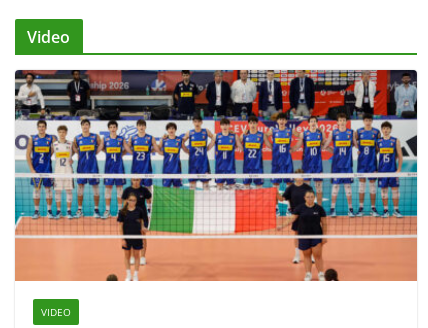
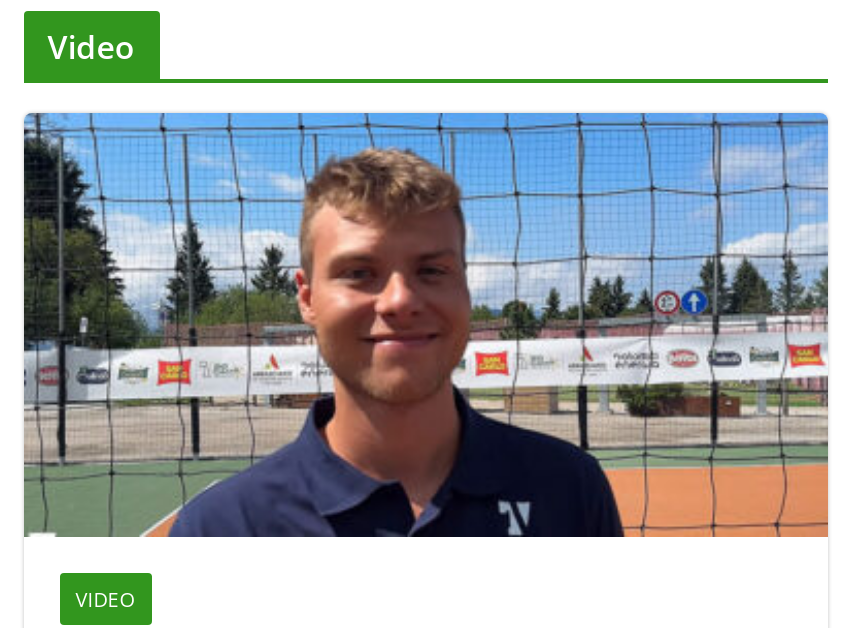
[14,69,418,282] [image] -> [22,112,830,540] [image]

